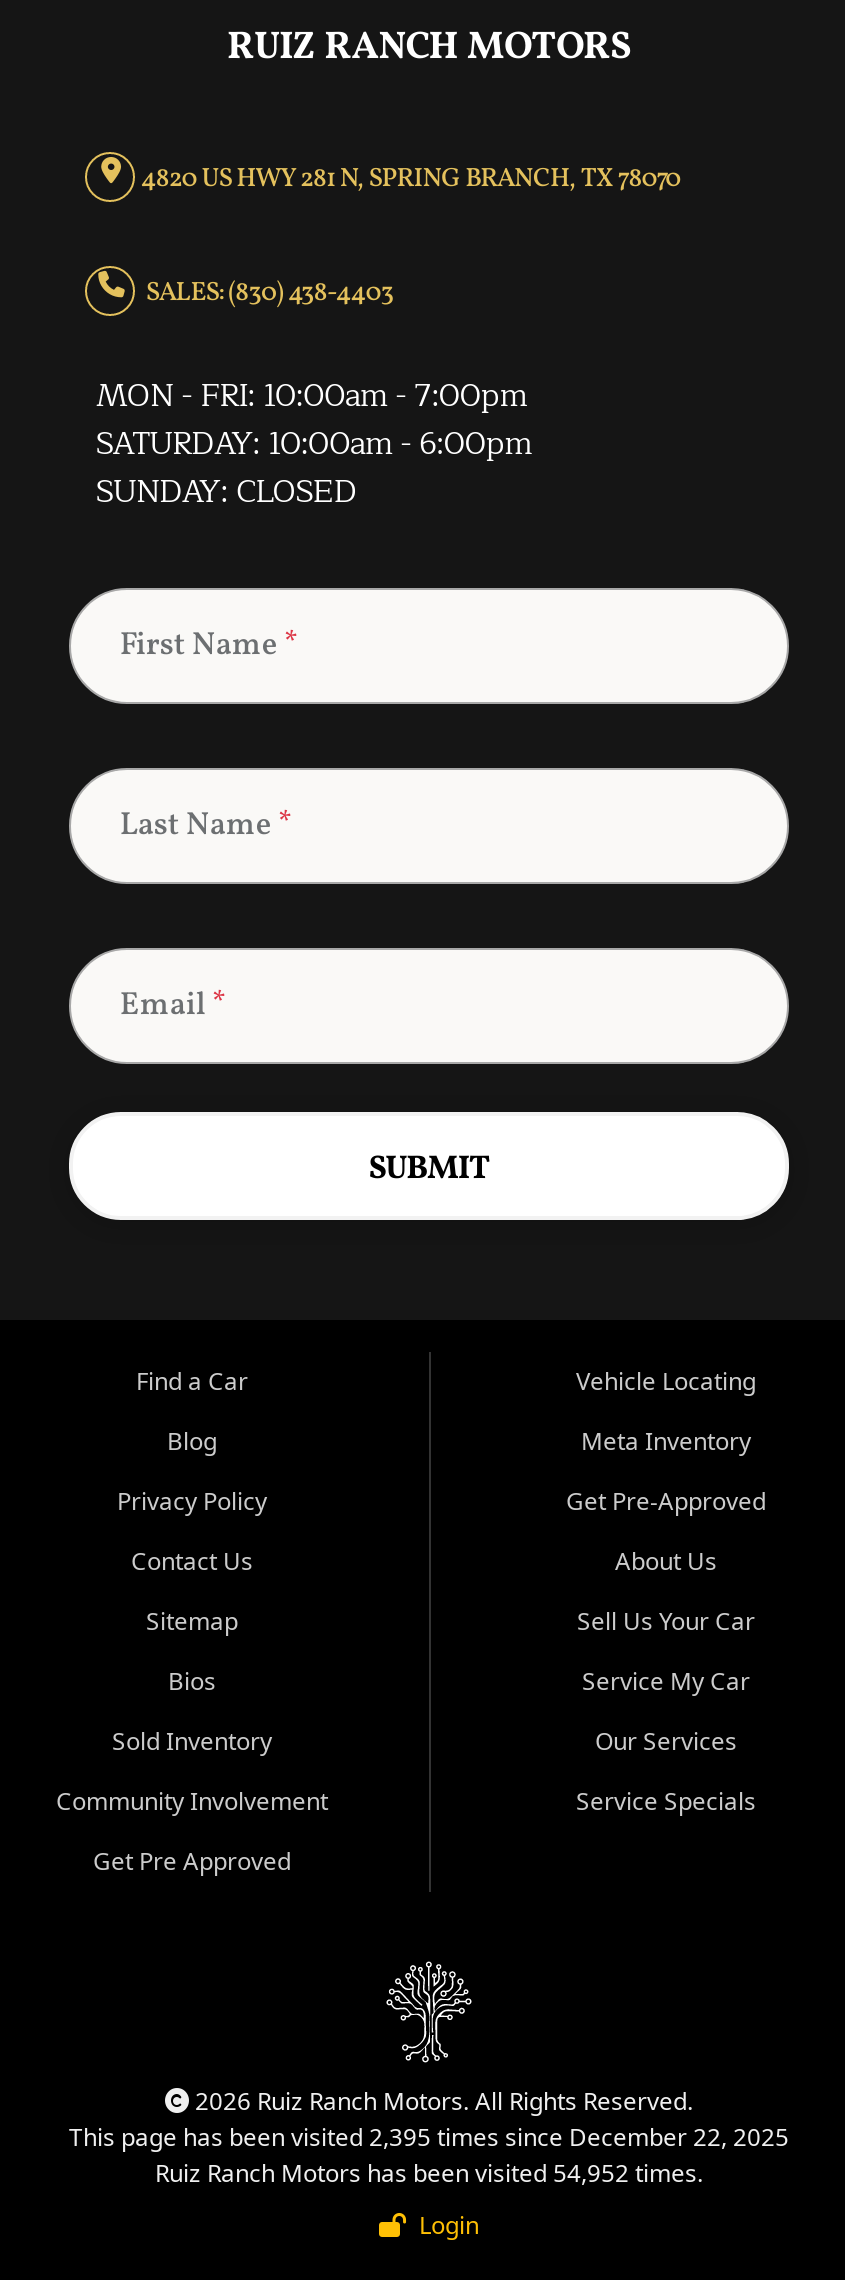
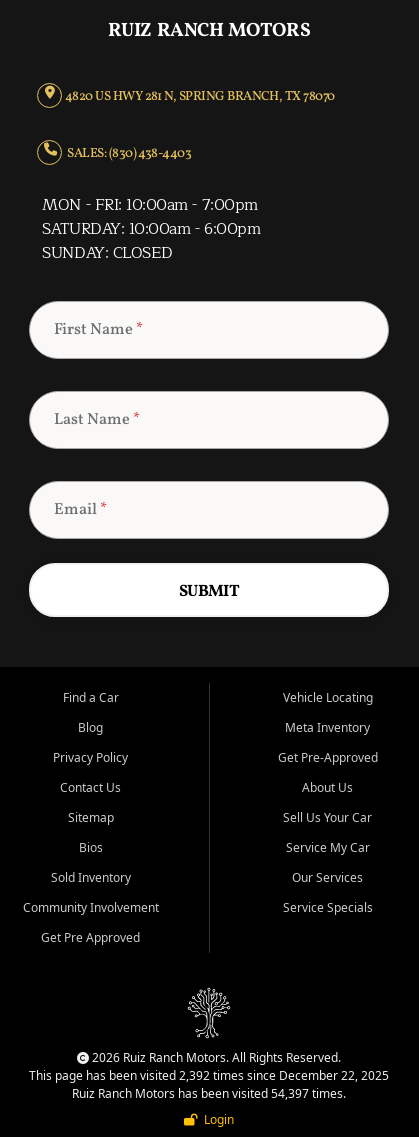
[69,2120,789,2154] This page has been visited 2,395 times since December 22, 2025 -> [29,1067,389,1084] This page has been visited 2,392 times since December 22, 2025
[155,2156,703,2190] Ruiz Ranch Motors has been visited 54,952 times. -> [72,1085,346,1102] Ruiz Ranch Motors has been visited 54,397 times.

